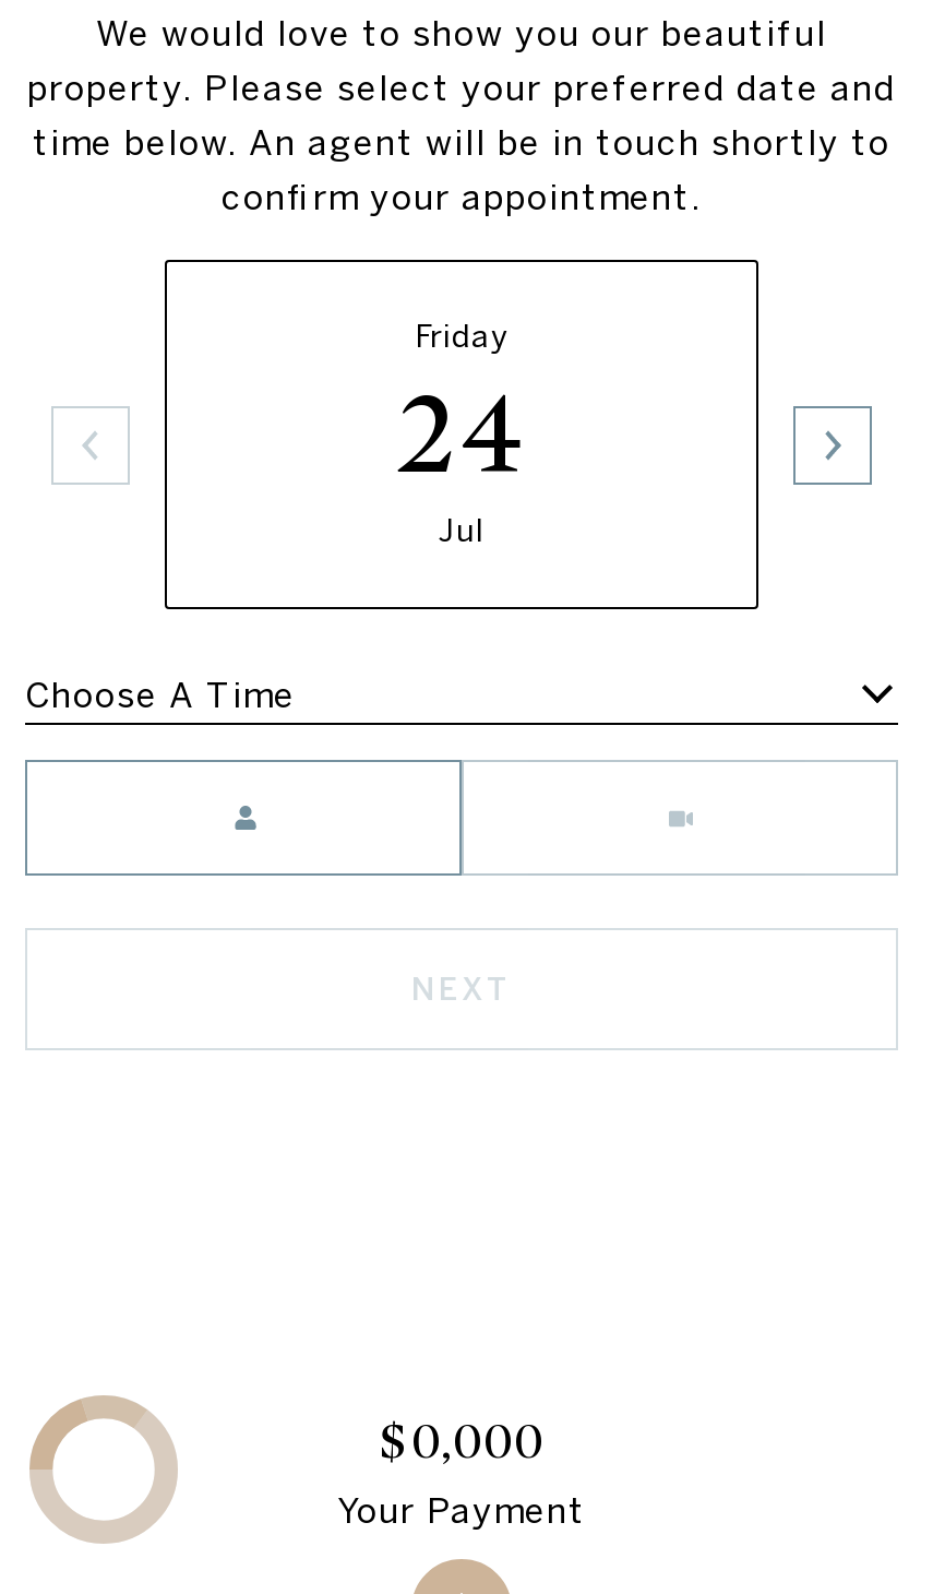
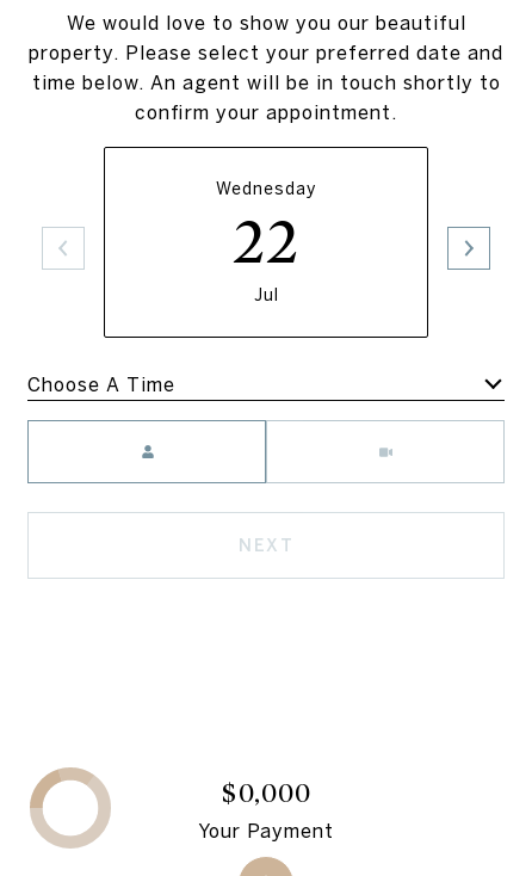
[395,319,528,504] Friday | 24 -> [216,179,316,280] Wednesday | 22

